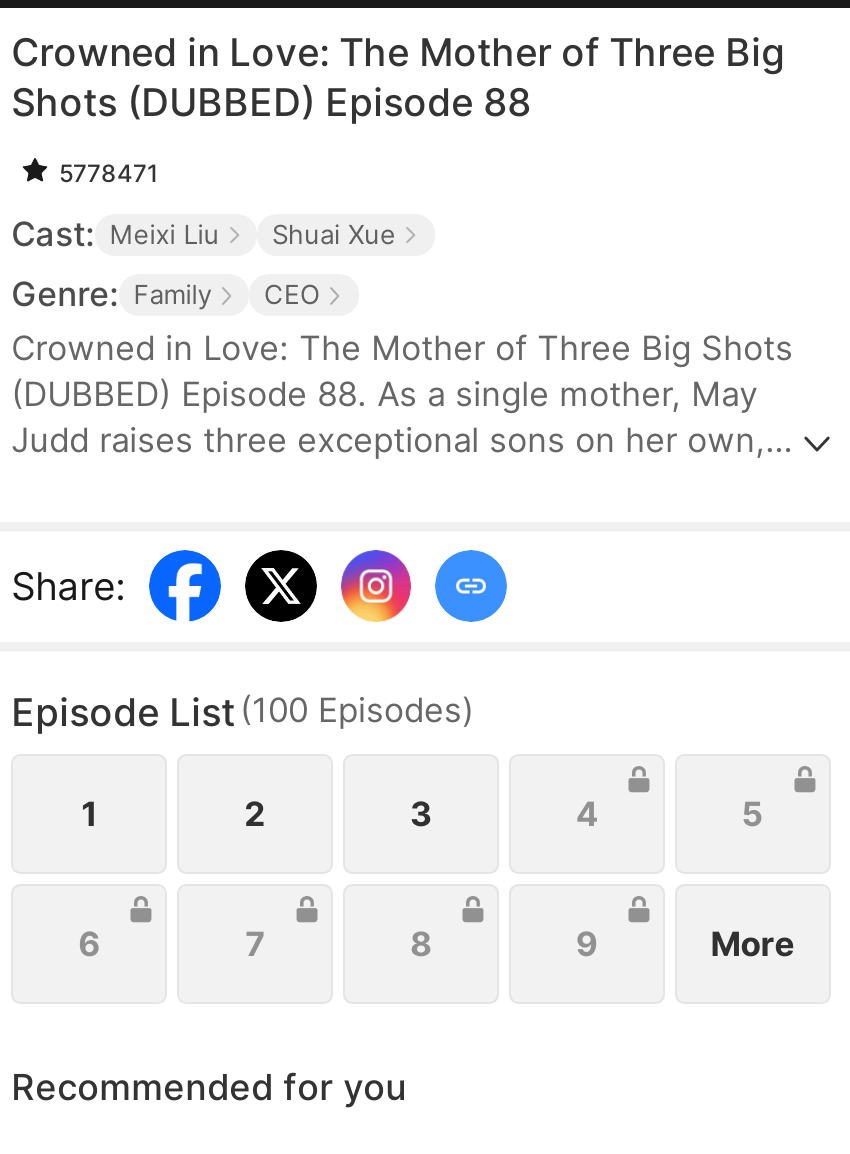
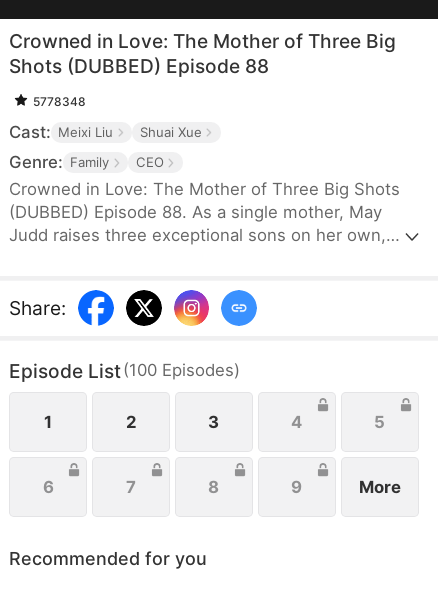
[59,157,159,187] 5778471 -> [33,94,86,109] 5778348

